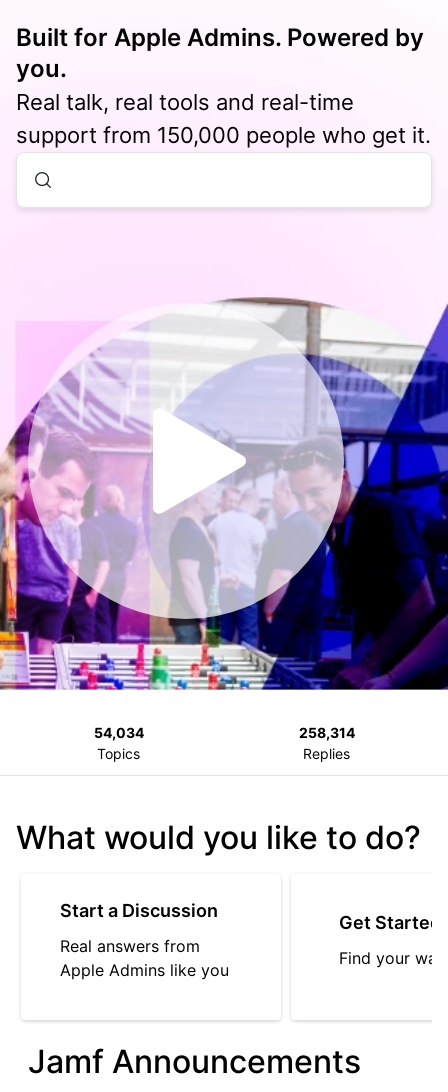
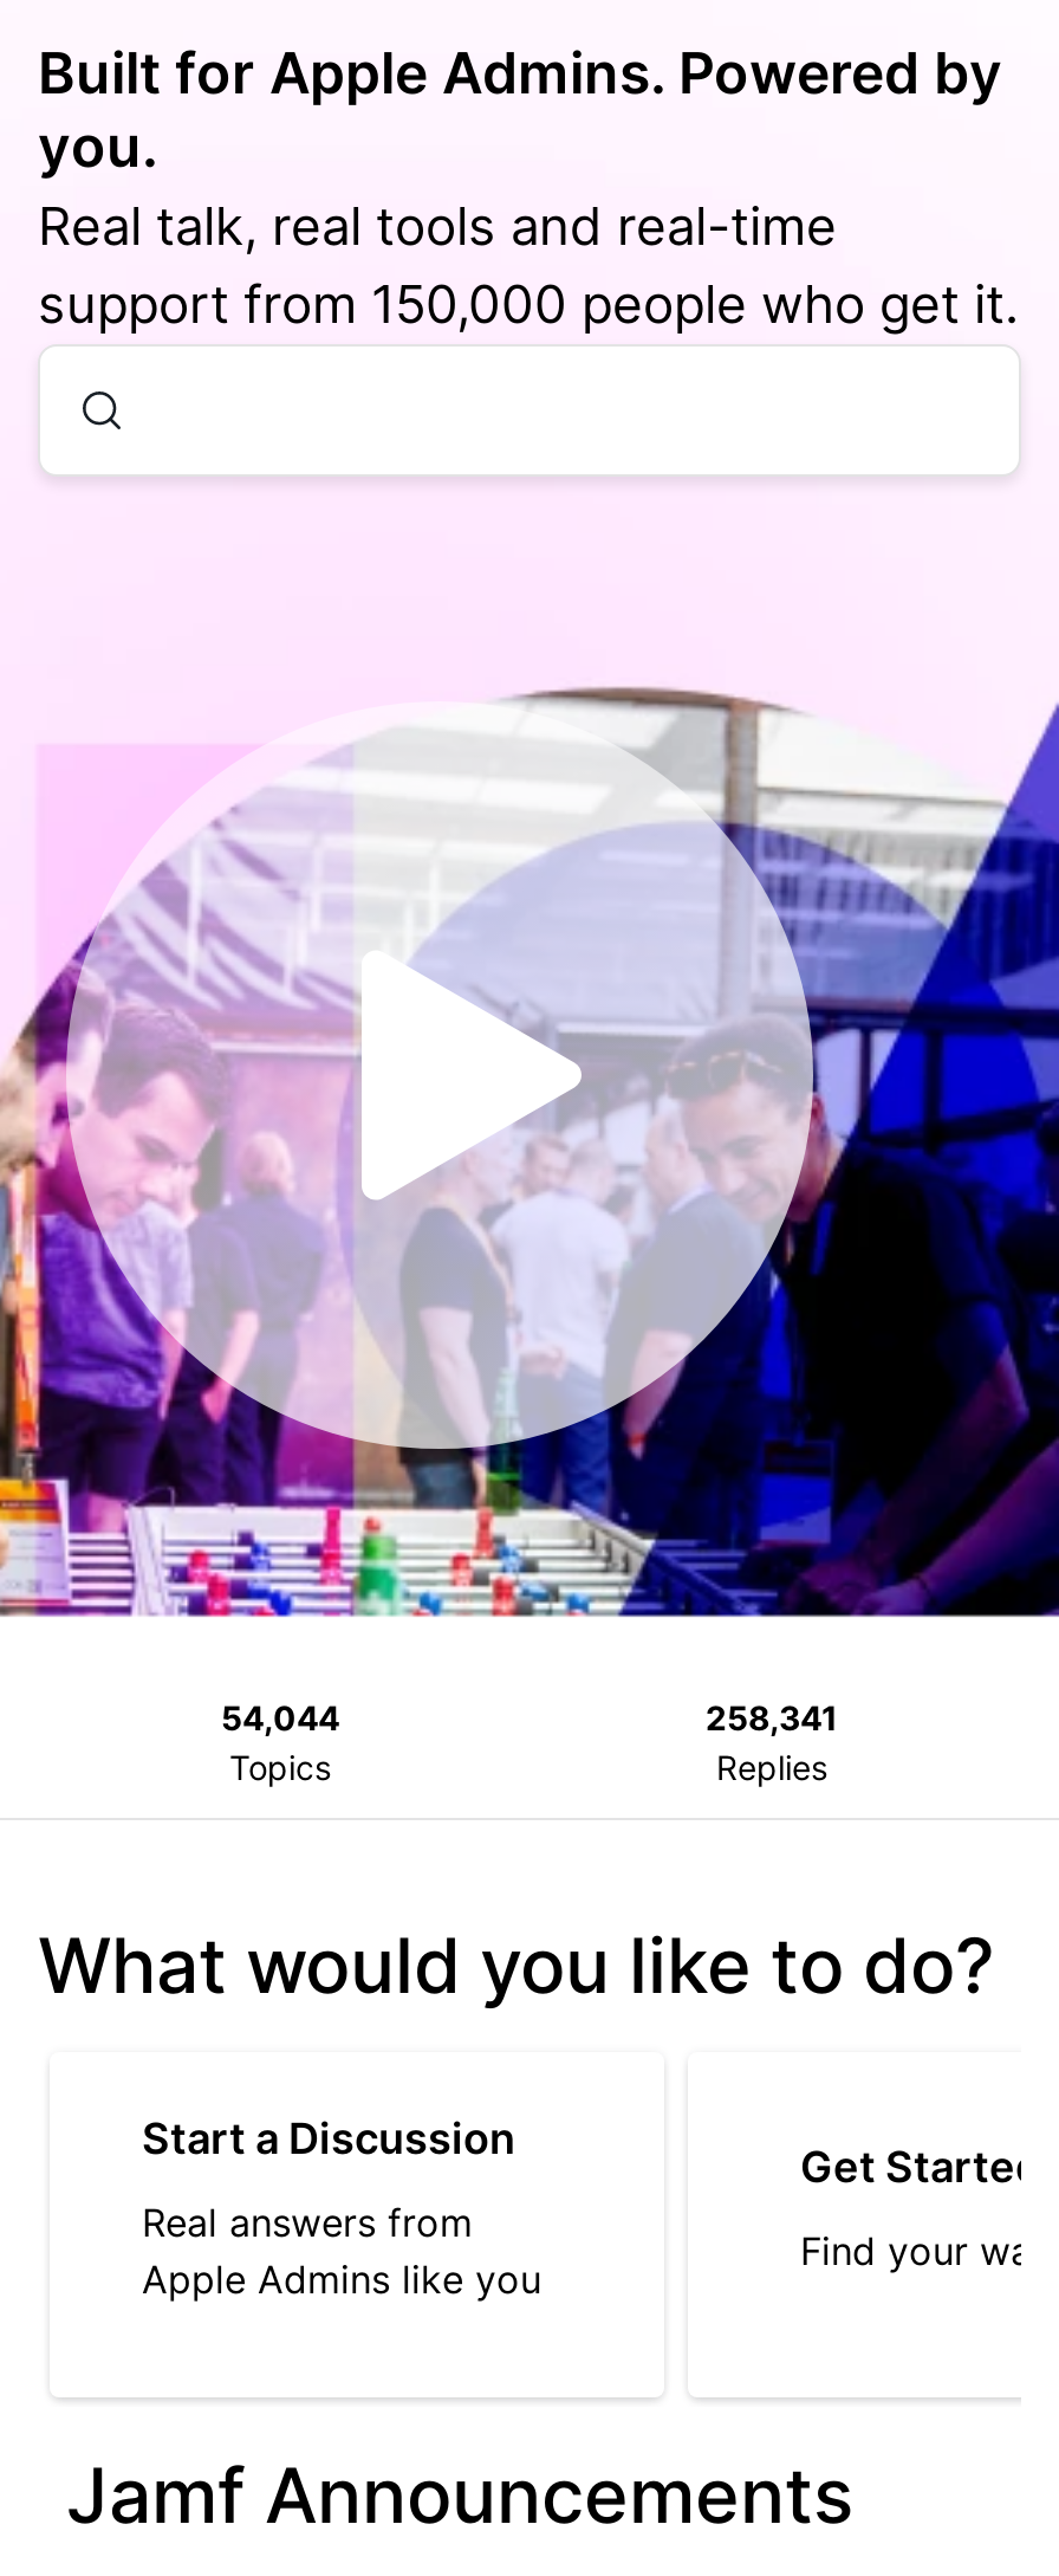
[93,724,143,741] 54,034 -> [221,1698,339,1738] 54,044
[298,724,354,741] 258,314 -> [706,1698,838,1738] 258,341

